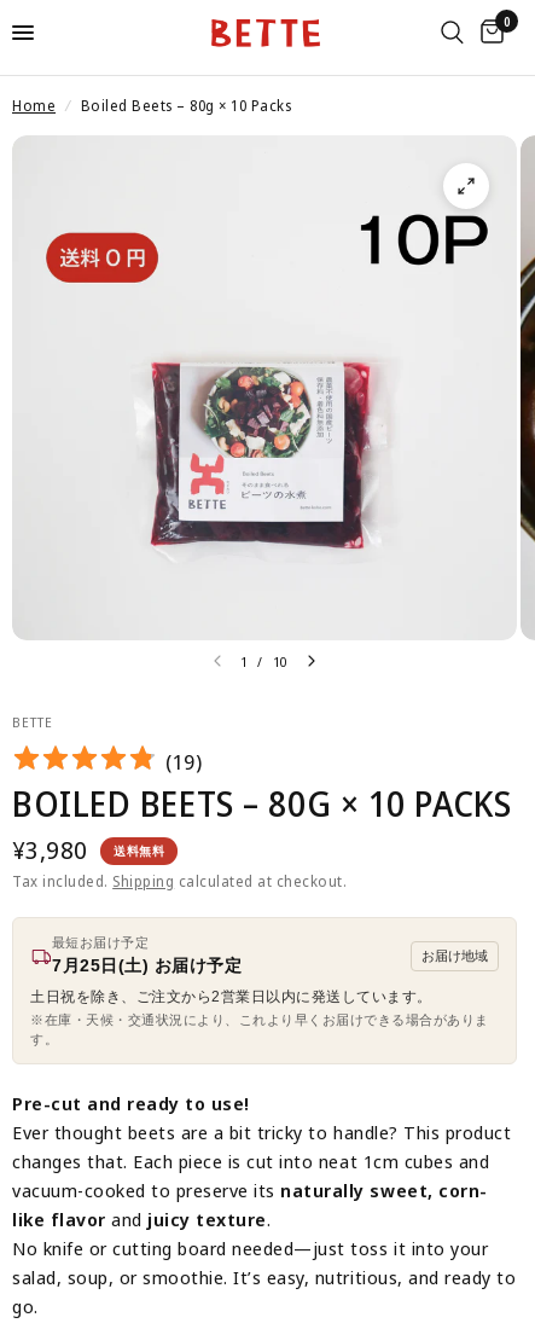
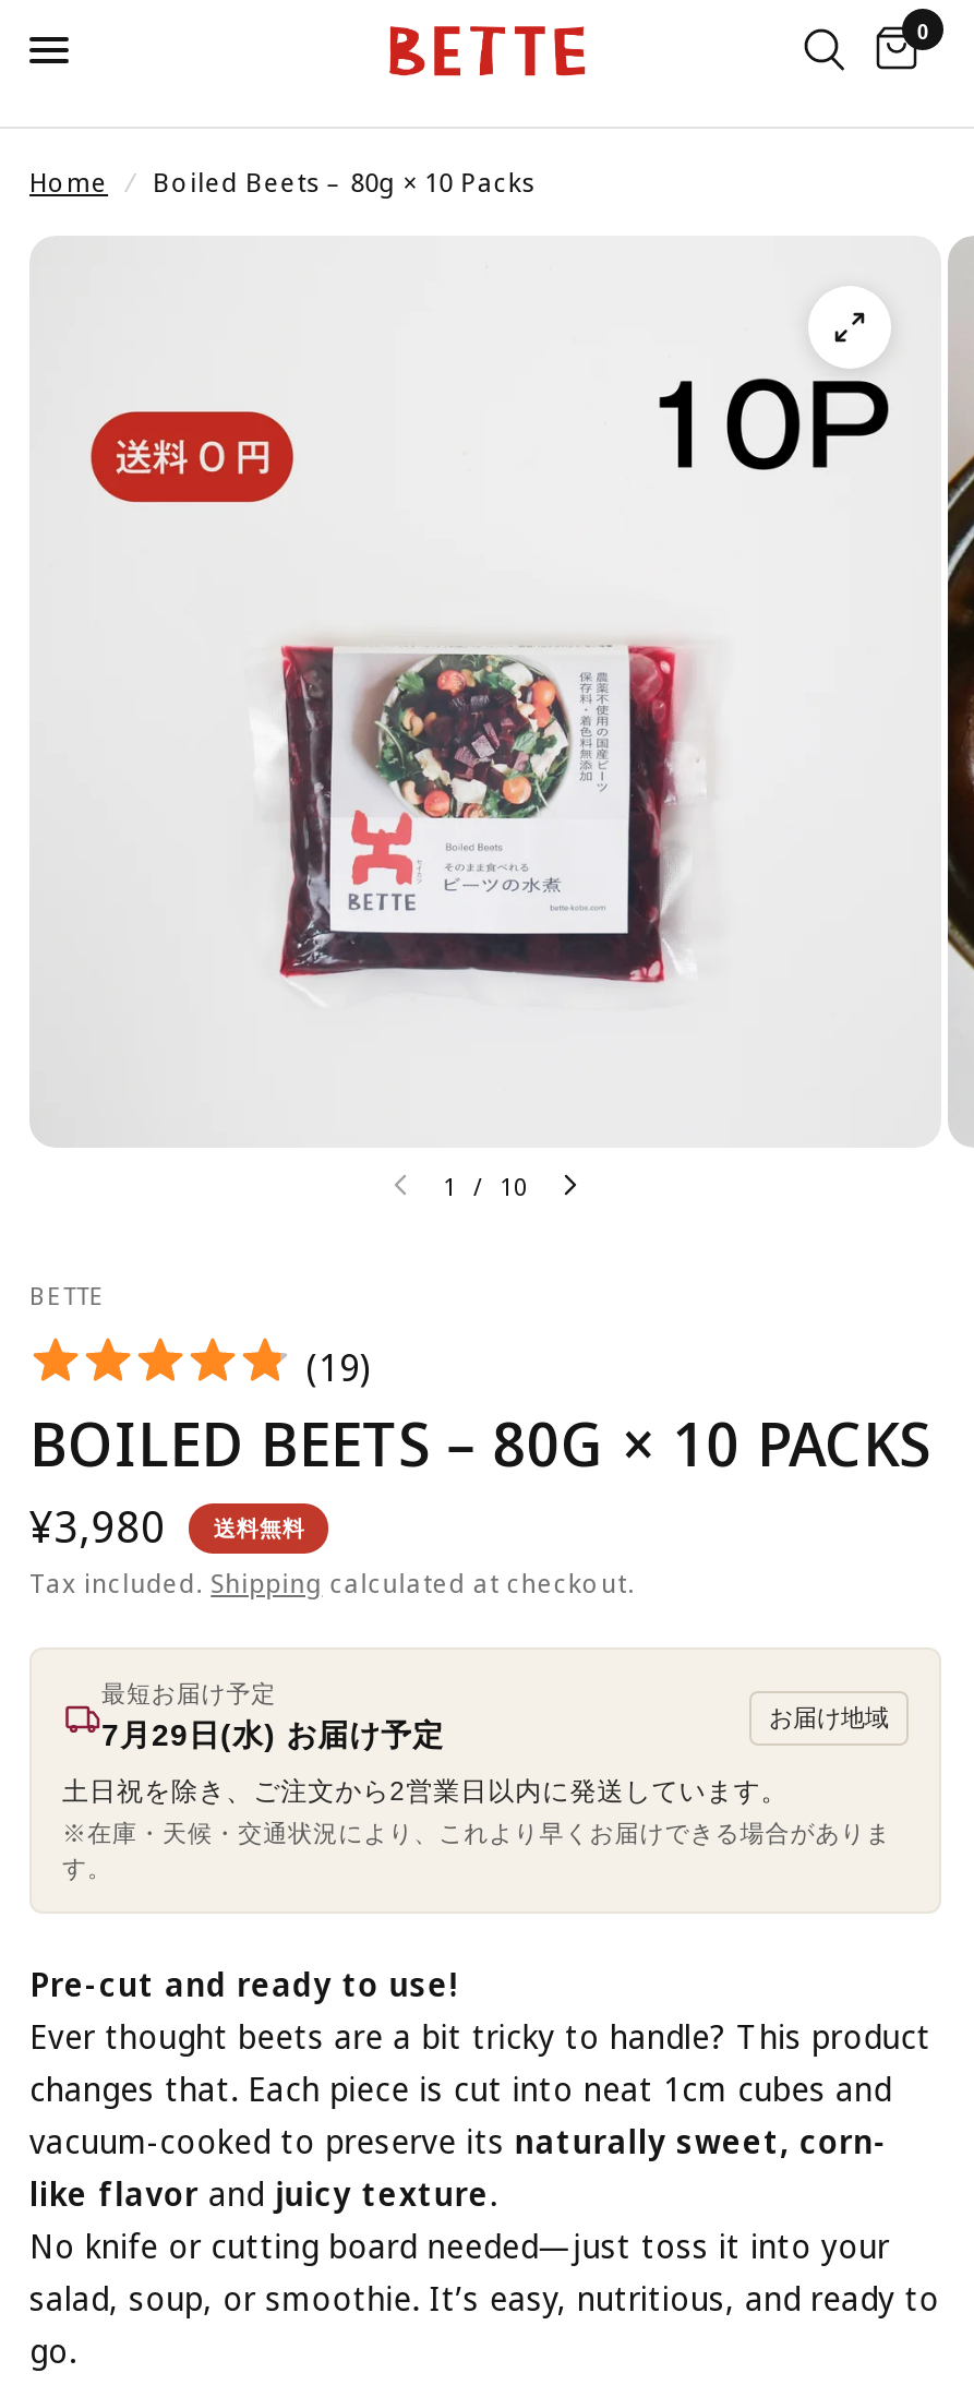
[52,956,242,975] 7月25日(土) お届け予定 -> [101,1717,444,1752] 7月29日(水) お届け予定

